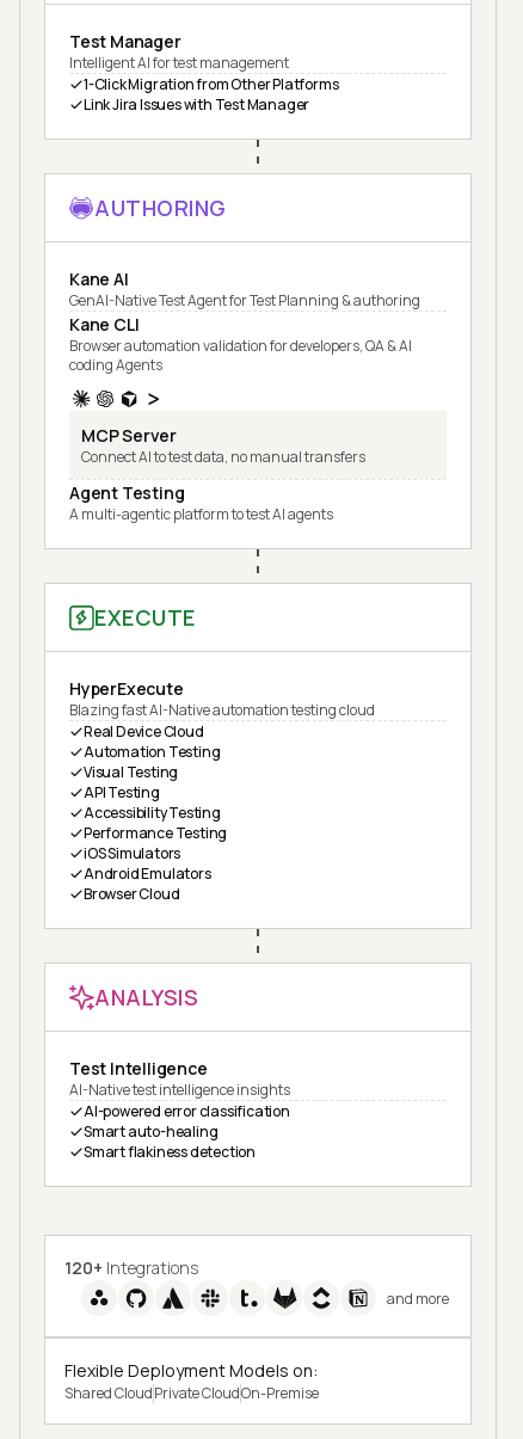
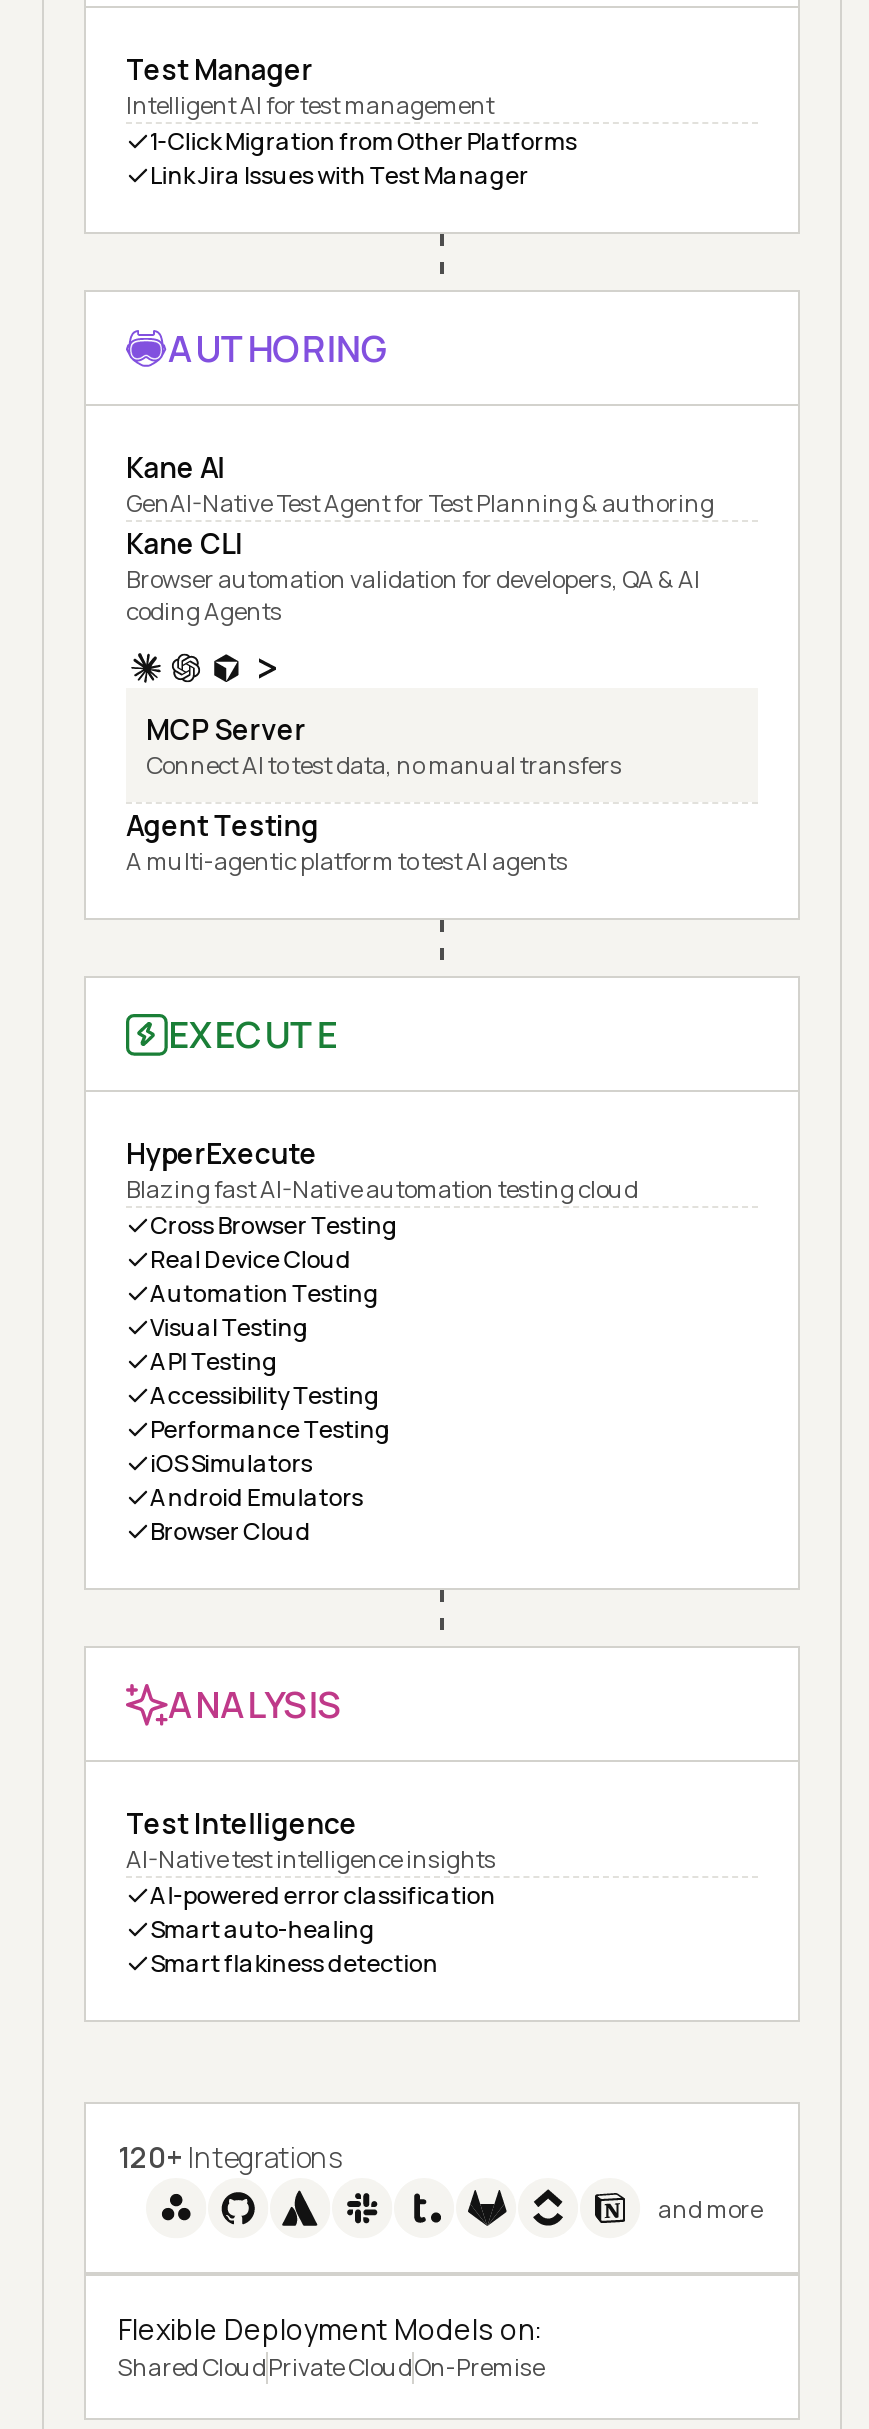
none -> [150,1208,398,1242] Cross Browser Testing

